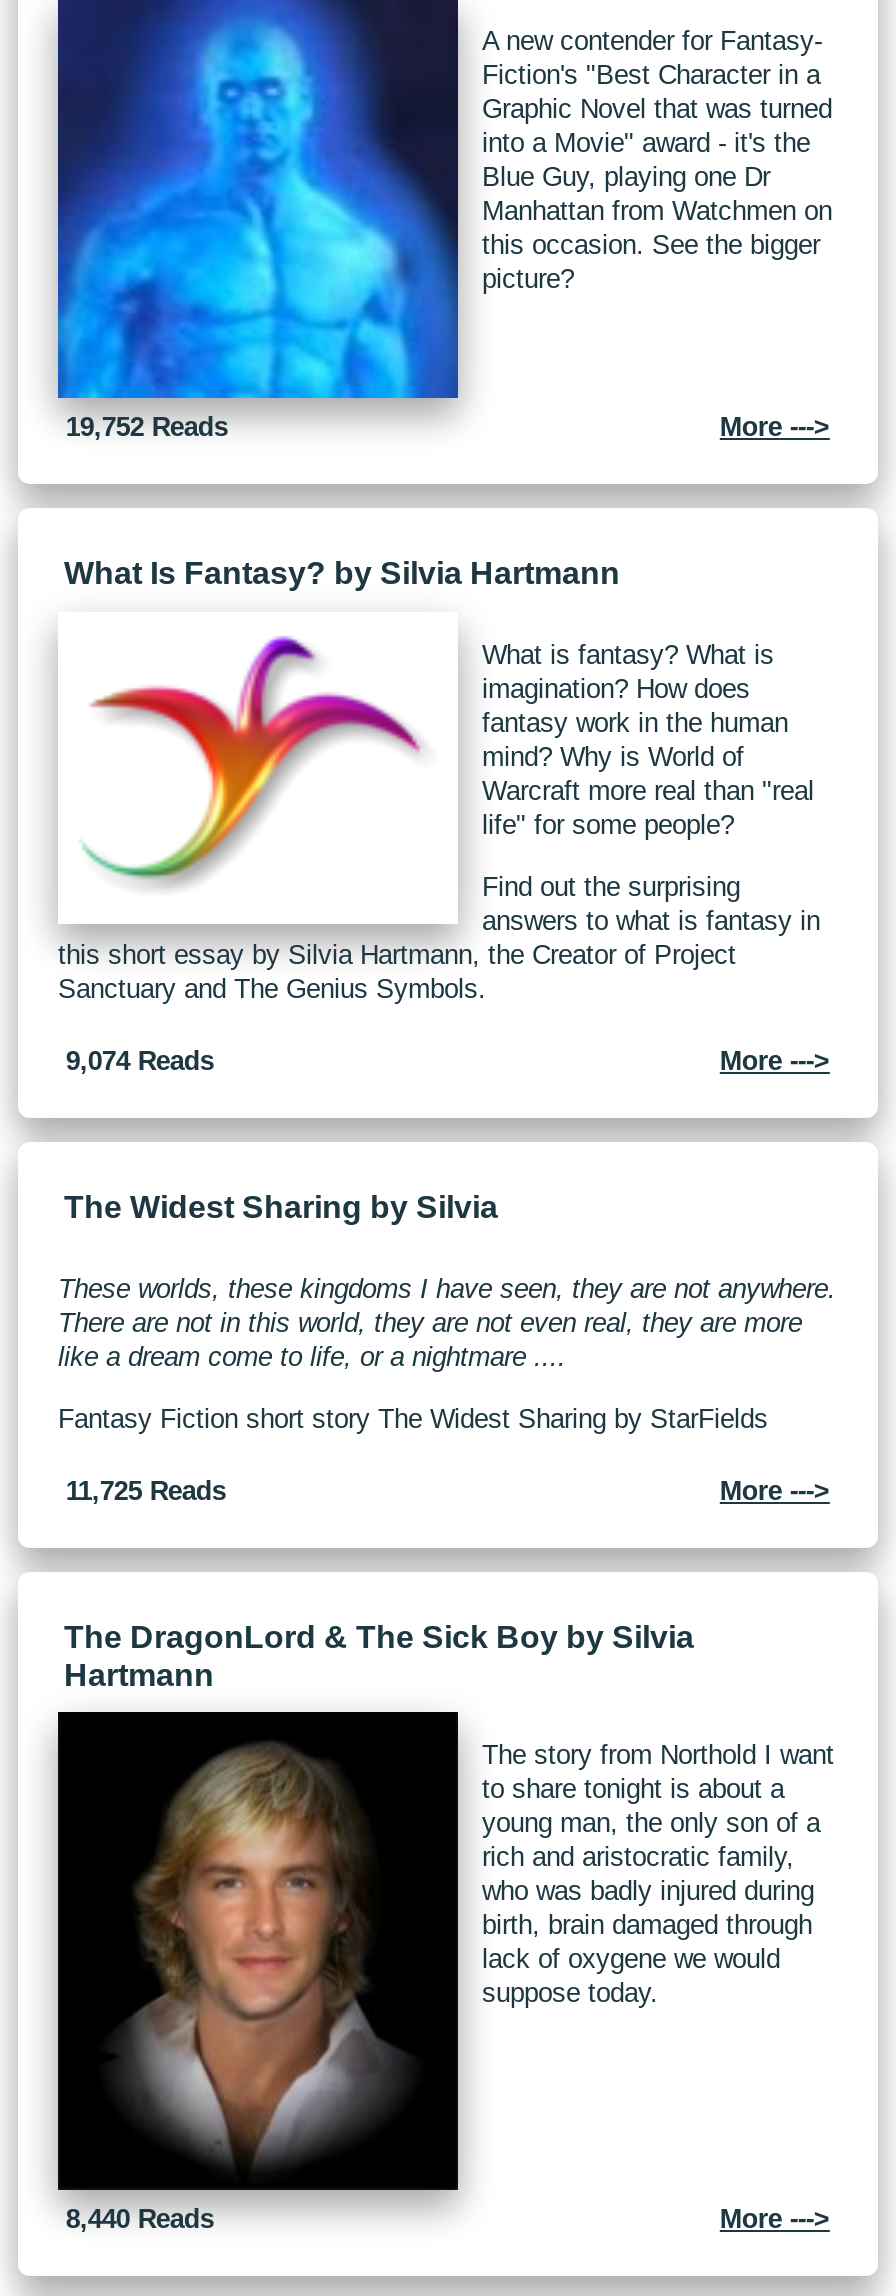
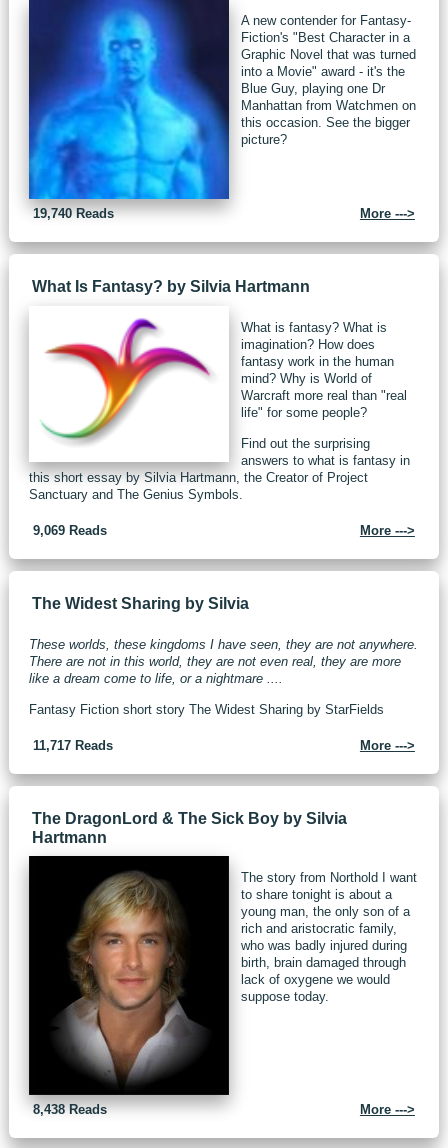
[66,412,228,442] 19,752 Reads -> [33,206,114,221] 19,740 Reads
[66,1046,214,1076] 9,074 Reads -> [33,523,107,538] 9,069 Reads
[66,1476,226,1506] 11,725 Reads -> [33,738,113,753] 11,717 Reads
[66,2204,214,2234] 8,440 Reads -> [33,1102,107,1117] 8,438 Reads

